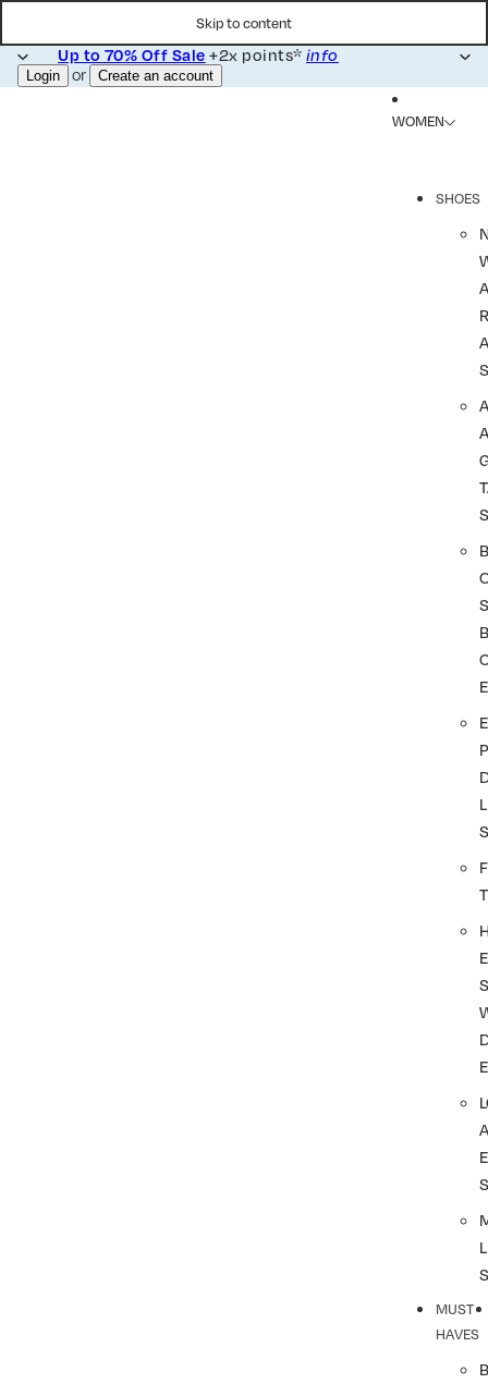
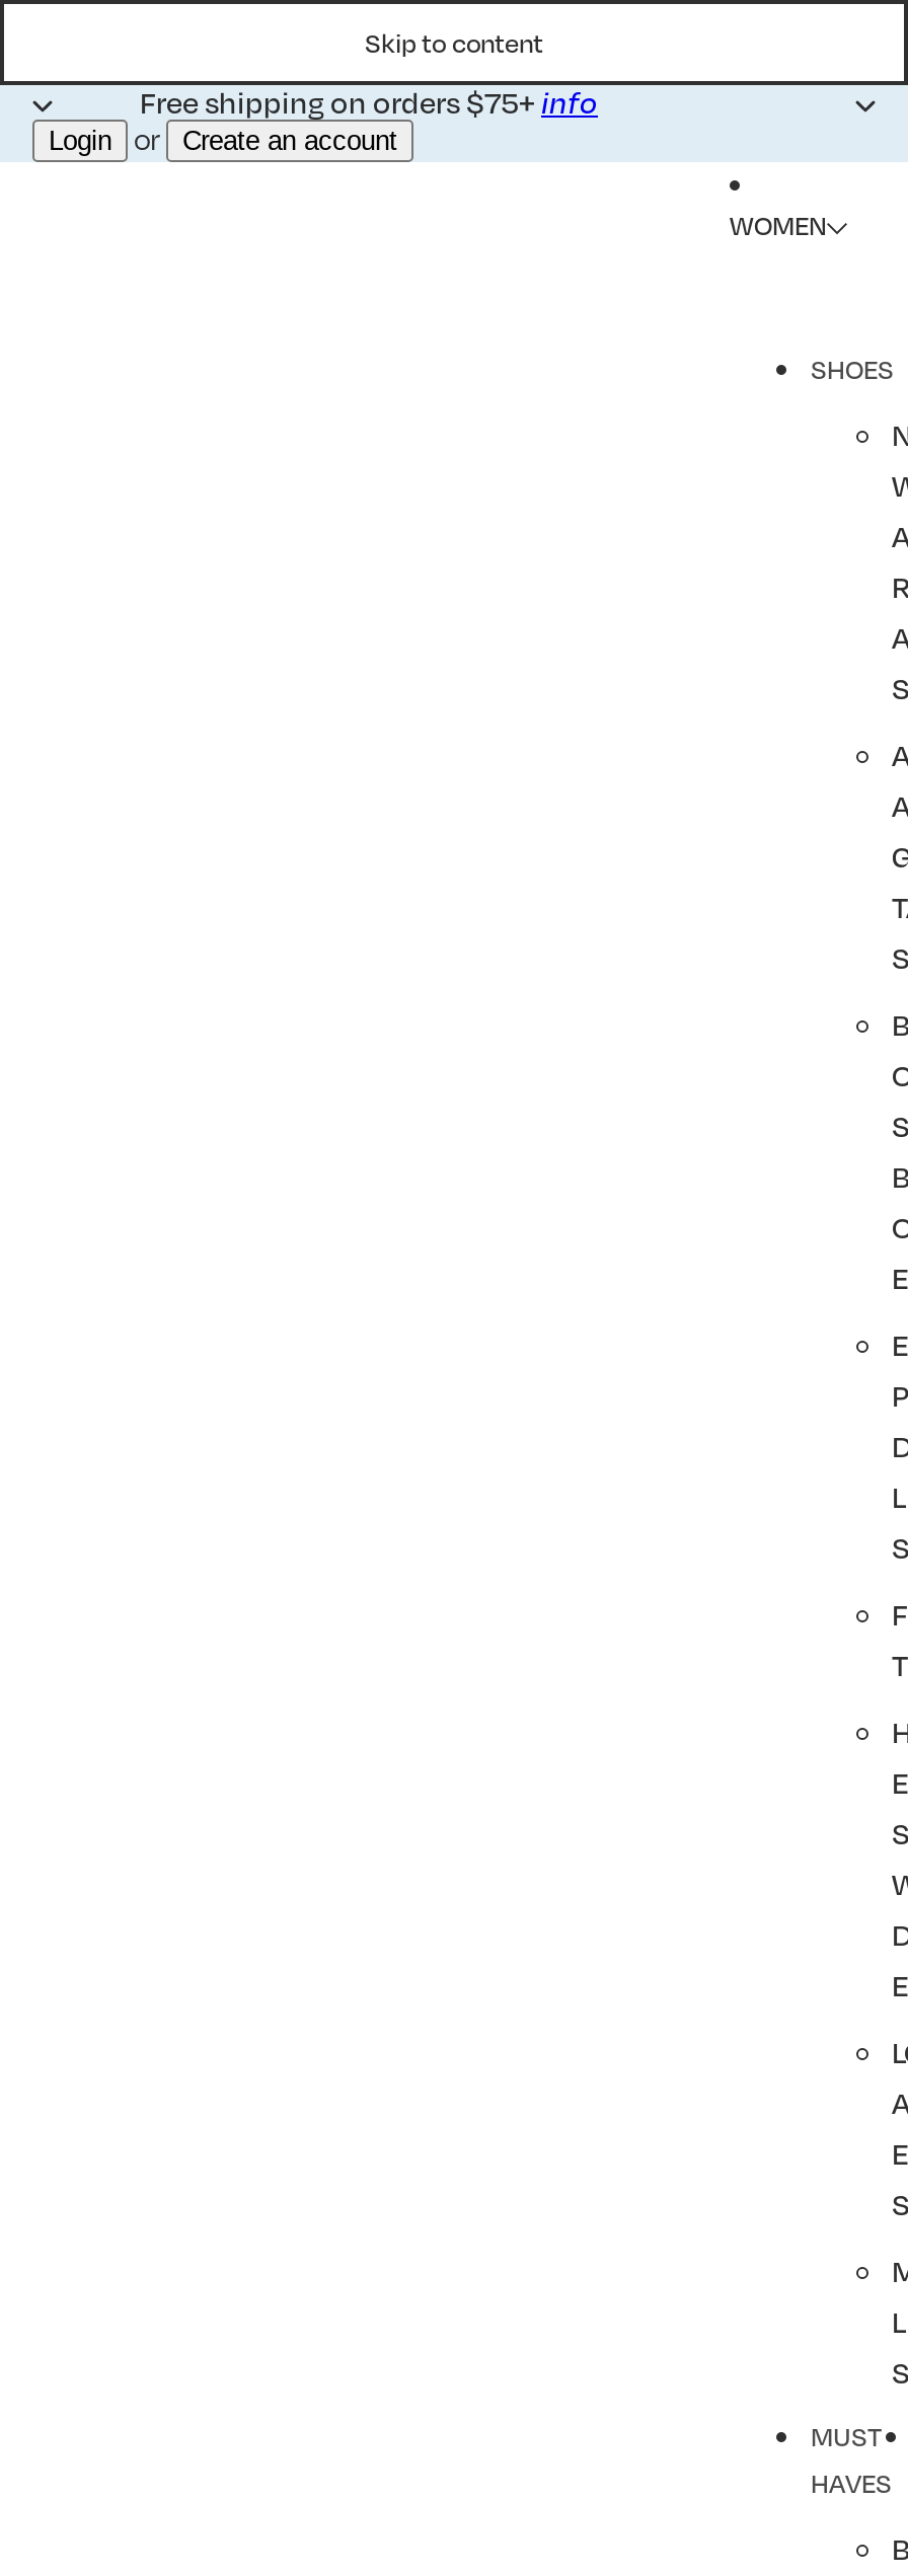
[58,44,339,65] Up to 70% Off Sale+2x points*info -> [140,81,598,122] Free shipping on orders $75+info

